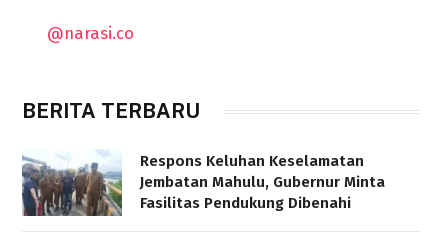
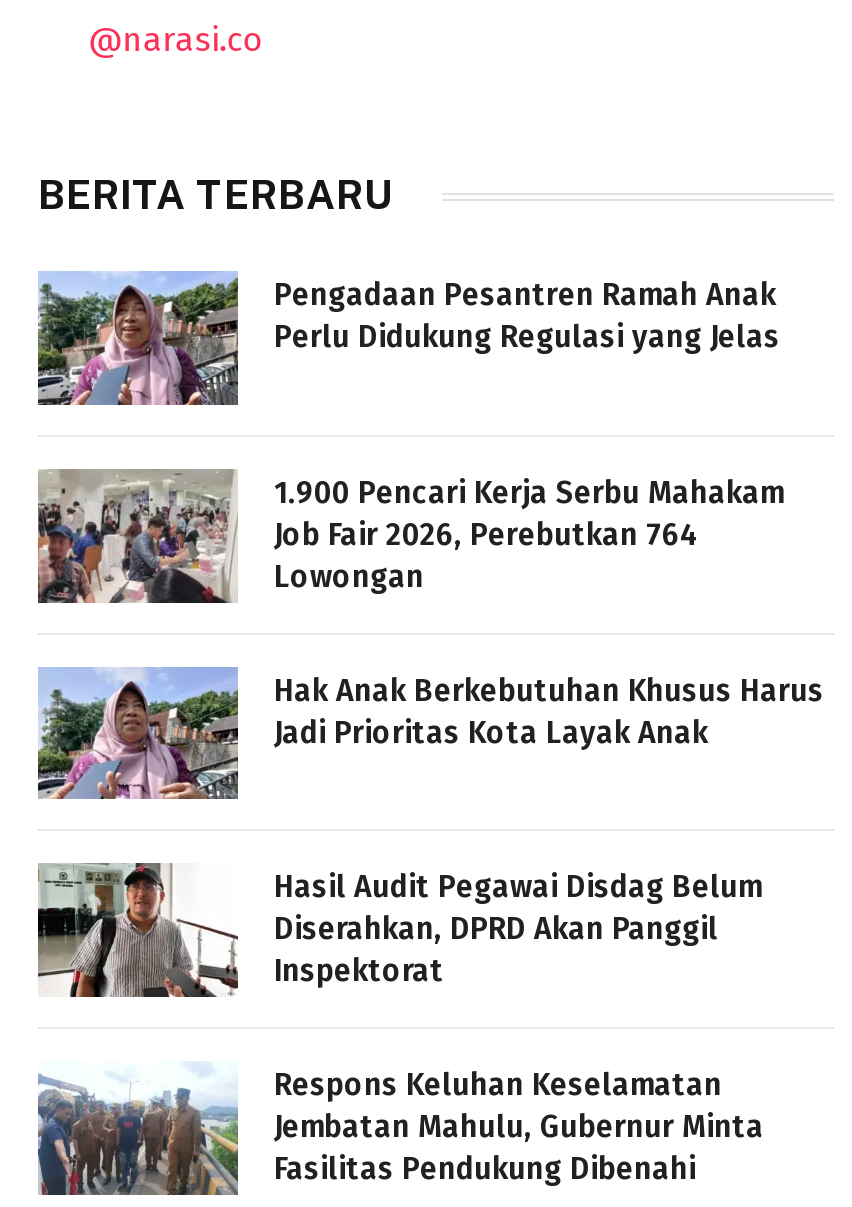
none -> [36,270,780,406] [image] | Pengadaan Pesantren Ramah Anak | Perlu Didukung Regulasi yang Jelas
none -> [36,468,824,751] [image] | 1.900 Pencari Kerja Serbu Mahakam | Job Fair 2026, Perebutkan 764 | Lowongan | Hak Anak Berkebutuhan Khusus Harus | Jadi Prioritas Kota Layak Anak
none -> [36,860,762,998] [image] | Hasil Audit Pegawai Disdag Belum | Diserahkan, DPRD Akan Panggil | Inspektorat
none -> [36,666,240,800] [image]

